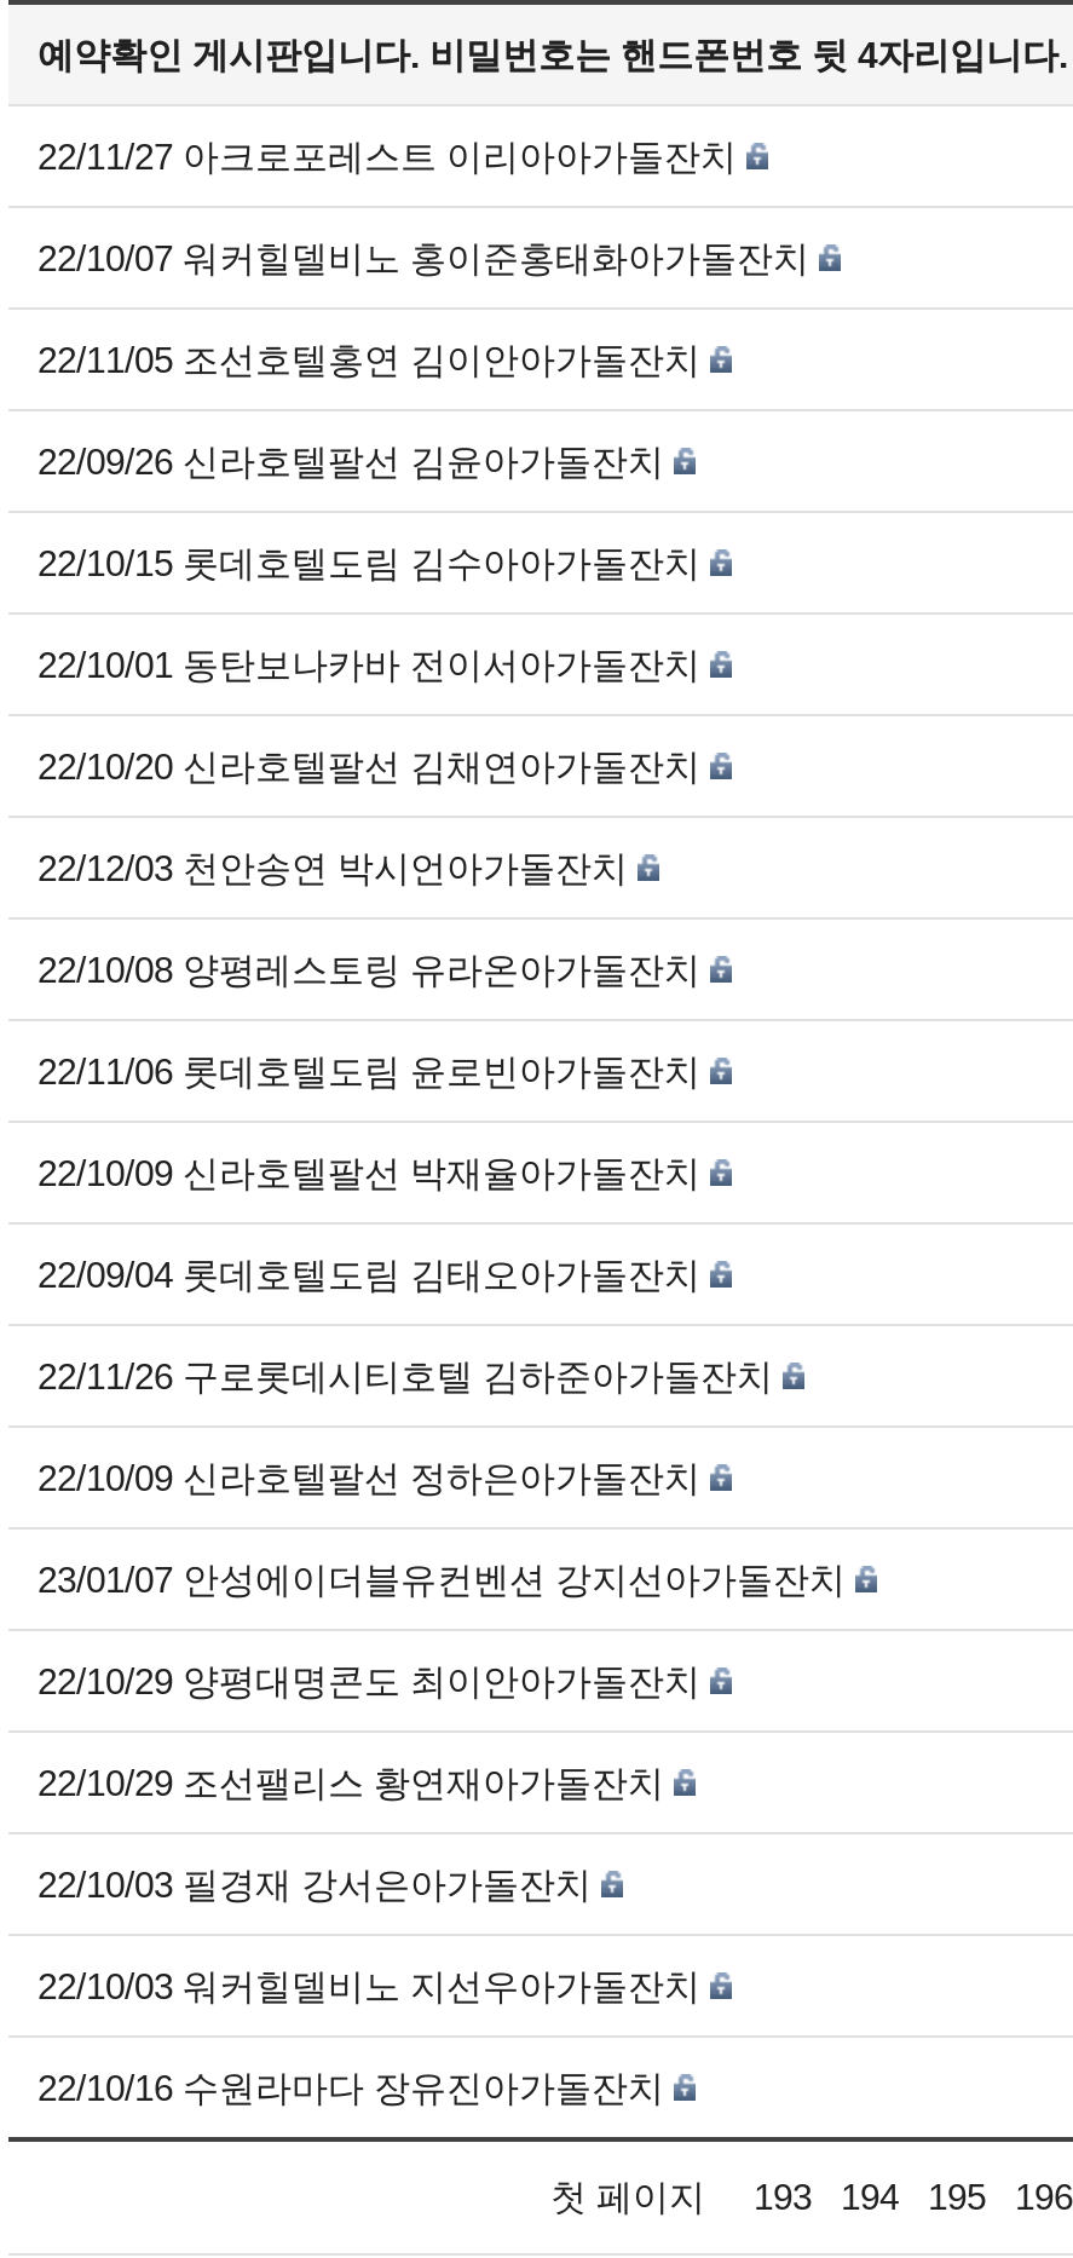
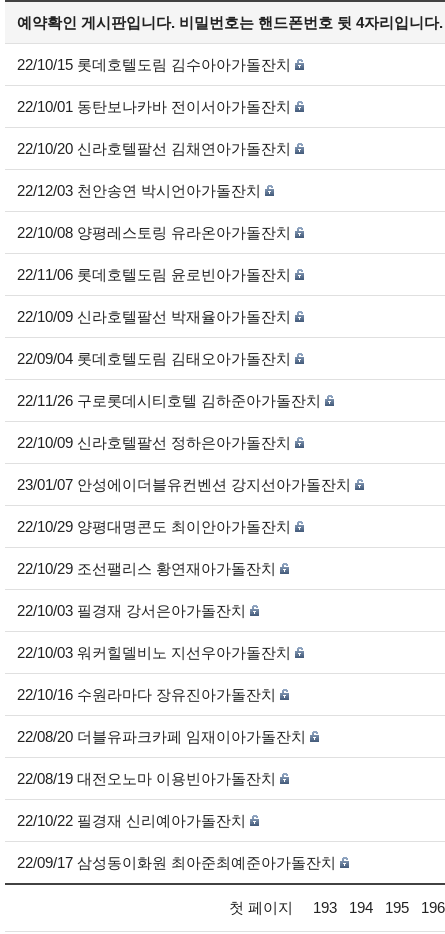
[38,136,809,482] 22/11/27 아크로포레스트 이리아아가돌잔치 | 22/10/07 워커힐델비노 홍이준홍태화아가돌잔치 | 22/11/05 조선호텔홍연 김이안아가돌잔치 | 22/09/26 신라호텔팔선 김윤아가돌잔치 -> none
moved [38,542,846,2108] -> [17,56,351,703]: 22/10/15 롯데호텔도림 김수아아가돌잔치 | 22/10/01 동탄보나카바 전이서아가돌잔치 | 22/10/20 신라호텔팔선 김채연아가돌잔치 | ... | 22/10/03 워커힐델비노 지선우아가돌잔치 | 22/10/16 수원라마다 장유진아가돌잔치
none -> [17,728,336,871] 22/08/20 더블유파크카페 임재이아가돌잔치 | 22/08/19 대전오노마 이용빈아가돌잔치 | 22/10/22 필경재 신리예아가돌잔치 | 22/09/17 삼성동이화원 최아준최예준아가돌잔치

